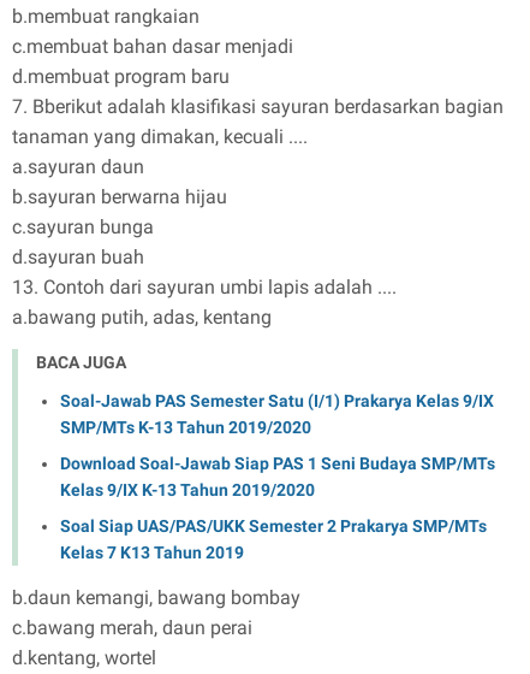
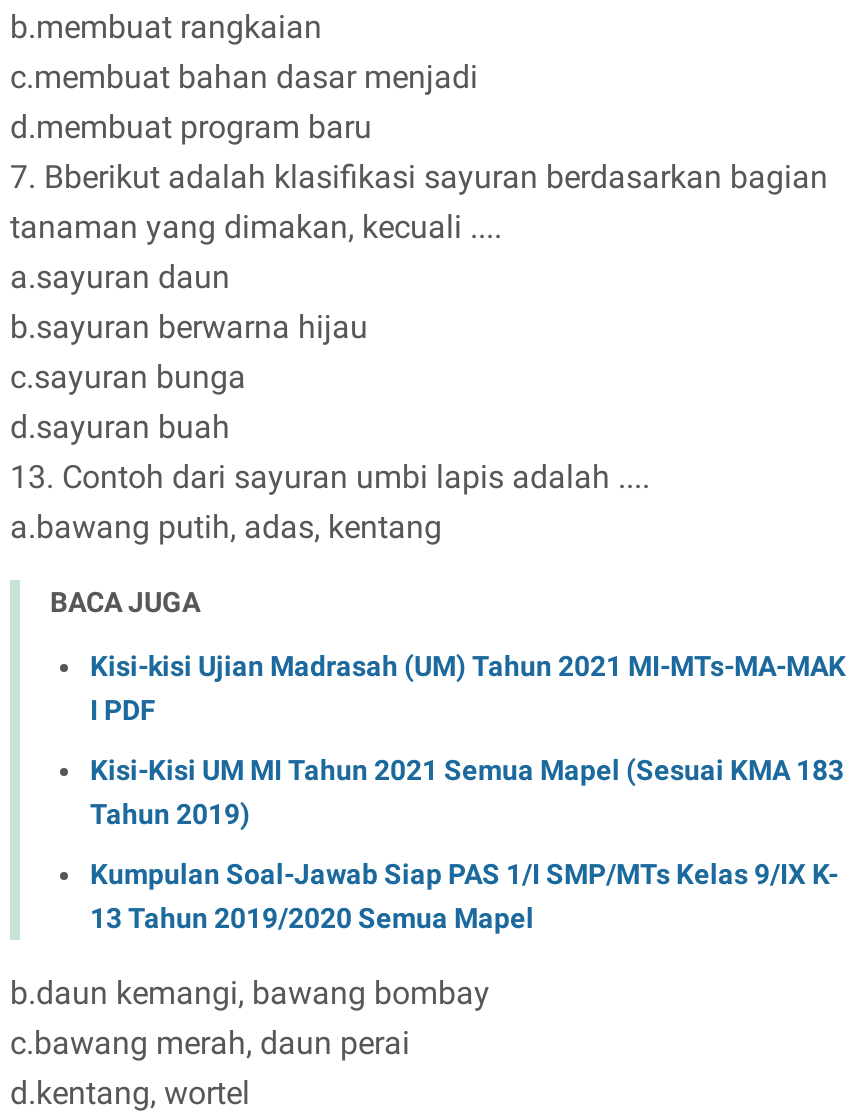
[60,391,494,437] Soal-Jawab PAS Semester Satu (I/1) Prakarya Kelas 9/IX | SMP/MTs K-13 Tahun 2019/2020 -> [90,650,846,726] Kisi-kisi Ujian Madrasah (UM) Tahun 2021 MI-MTs-MA-MAK | I PDF
[60,454,495,499] Download Soal-Jawab Siap PAS 1 Seni Budaya SMP/MTs | Kelas 9/IX K-13 Tahun 2019/2020 -> [90,754,844,830] Kisi-Kisi UM MI Tahun 2021 Semua Mapel (Sesuai KMA 183 | Tahun 2019)
[60,516,487,562] Soal Siap UAS/PAS/UKK Semester 2 Prakarya SMP/MTs | Kelas 7 K13 Tahun 2019 -> [90,858,838,934] Kumpulan Soal-Jawab Siap PAS 1/I SMP/MTs Kelas 9/IX K- | 13 Tahun 2019/2020 Semua Mapel

